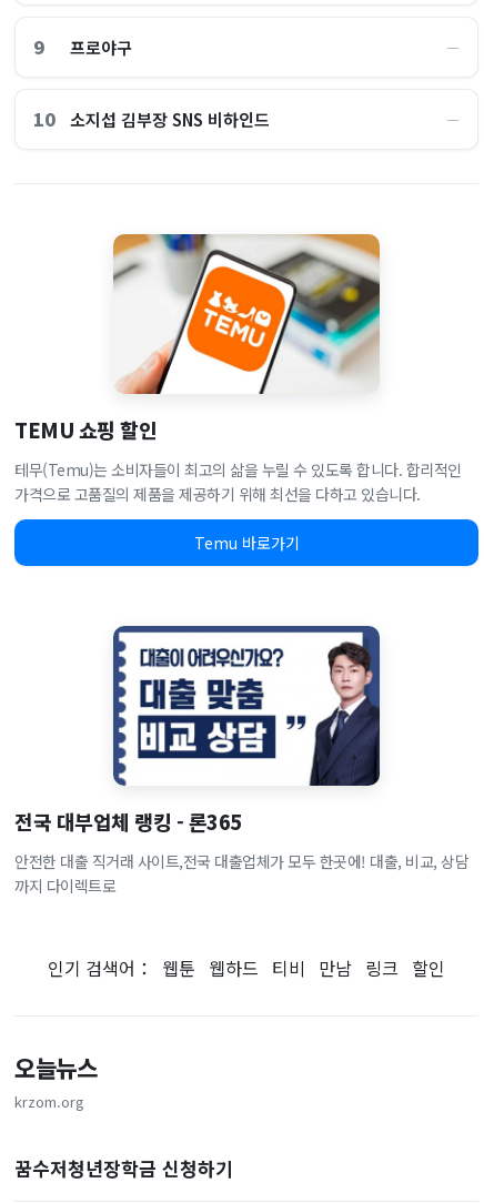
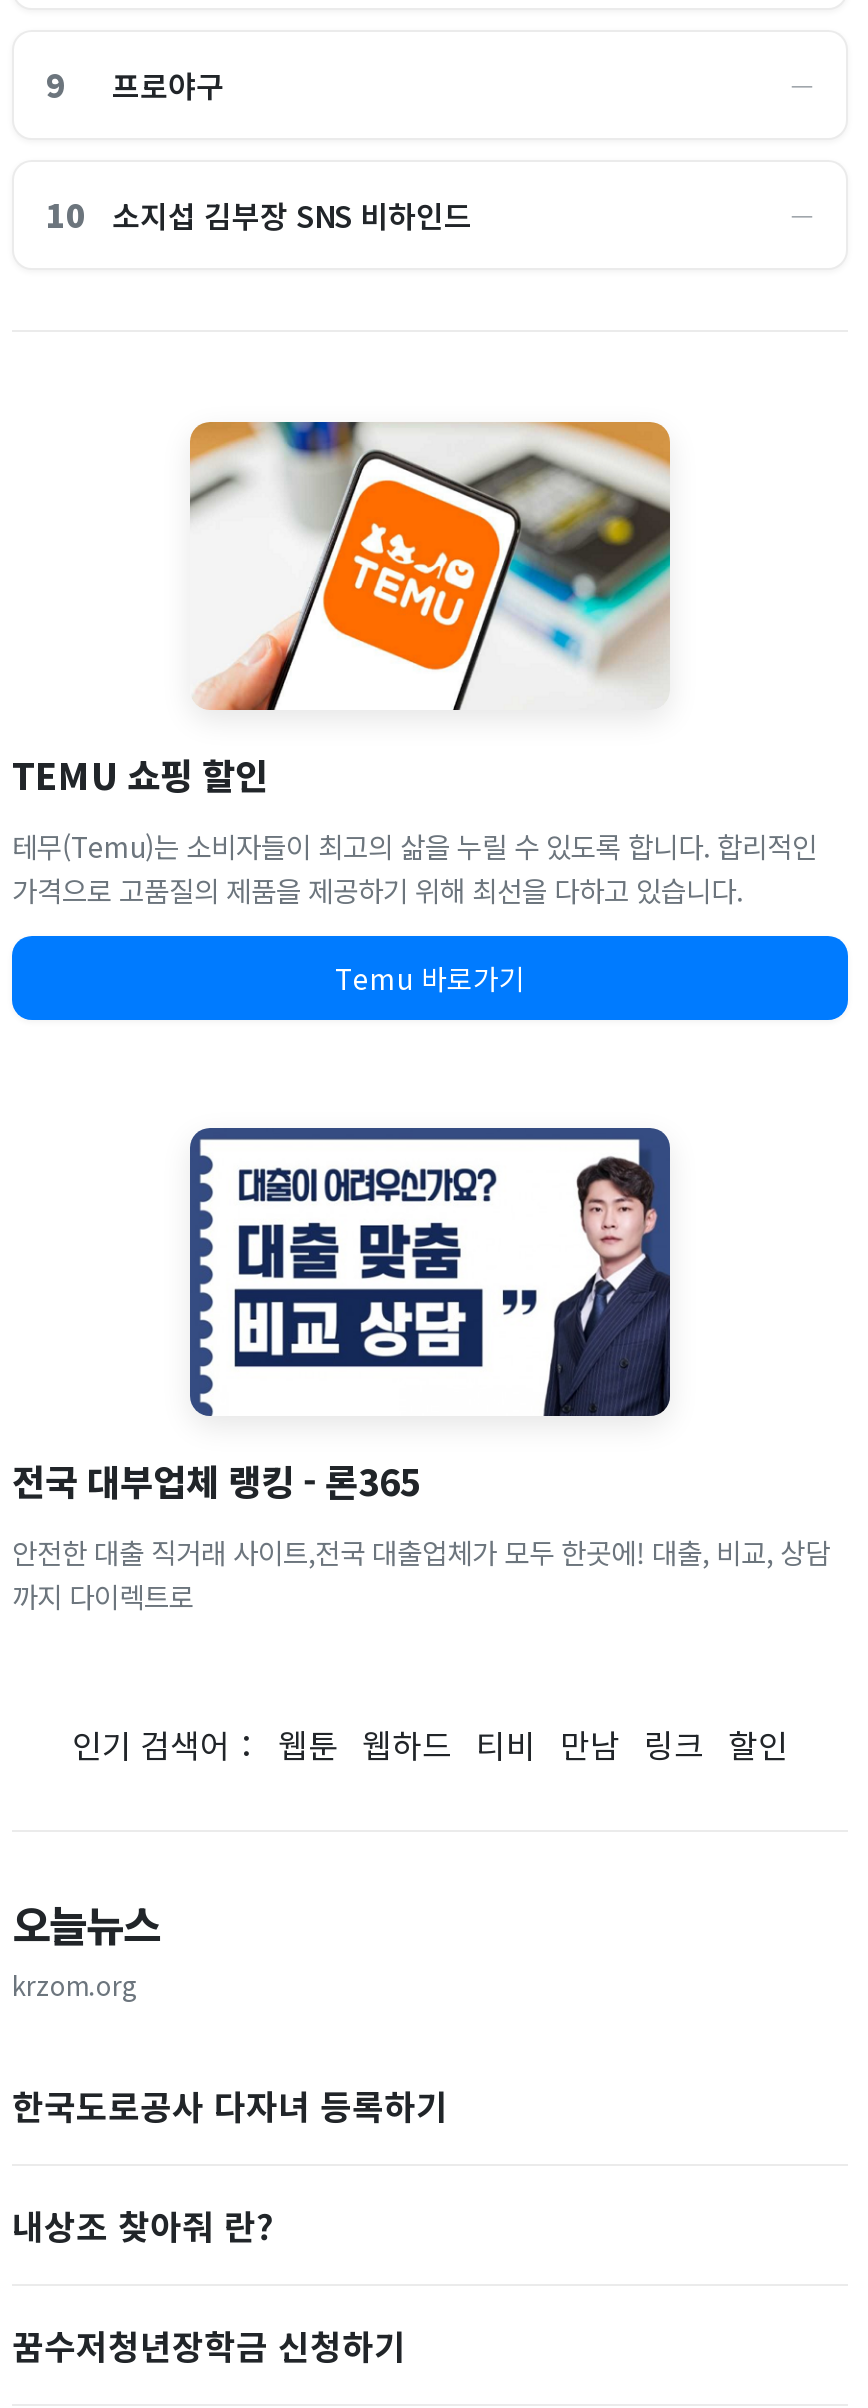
none -> [12,2080,448,2250] 한국도로공사 다자녀 등록하기 | 내상조 찾아줘 란?

